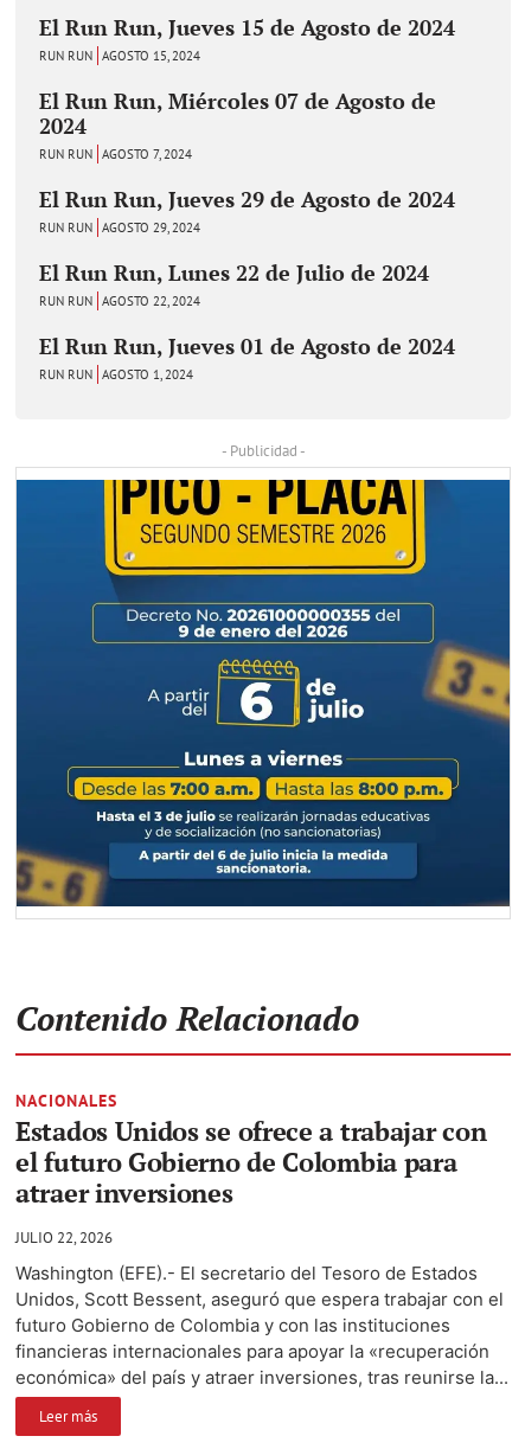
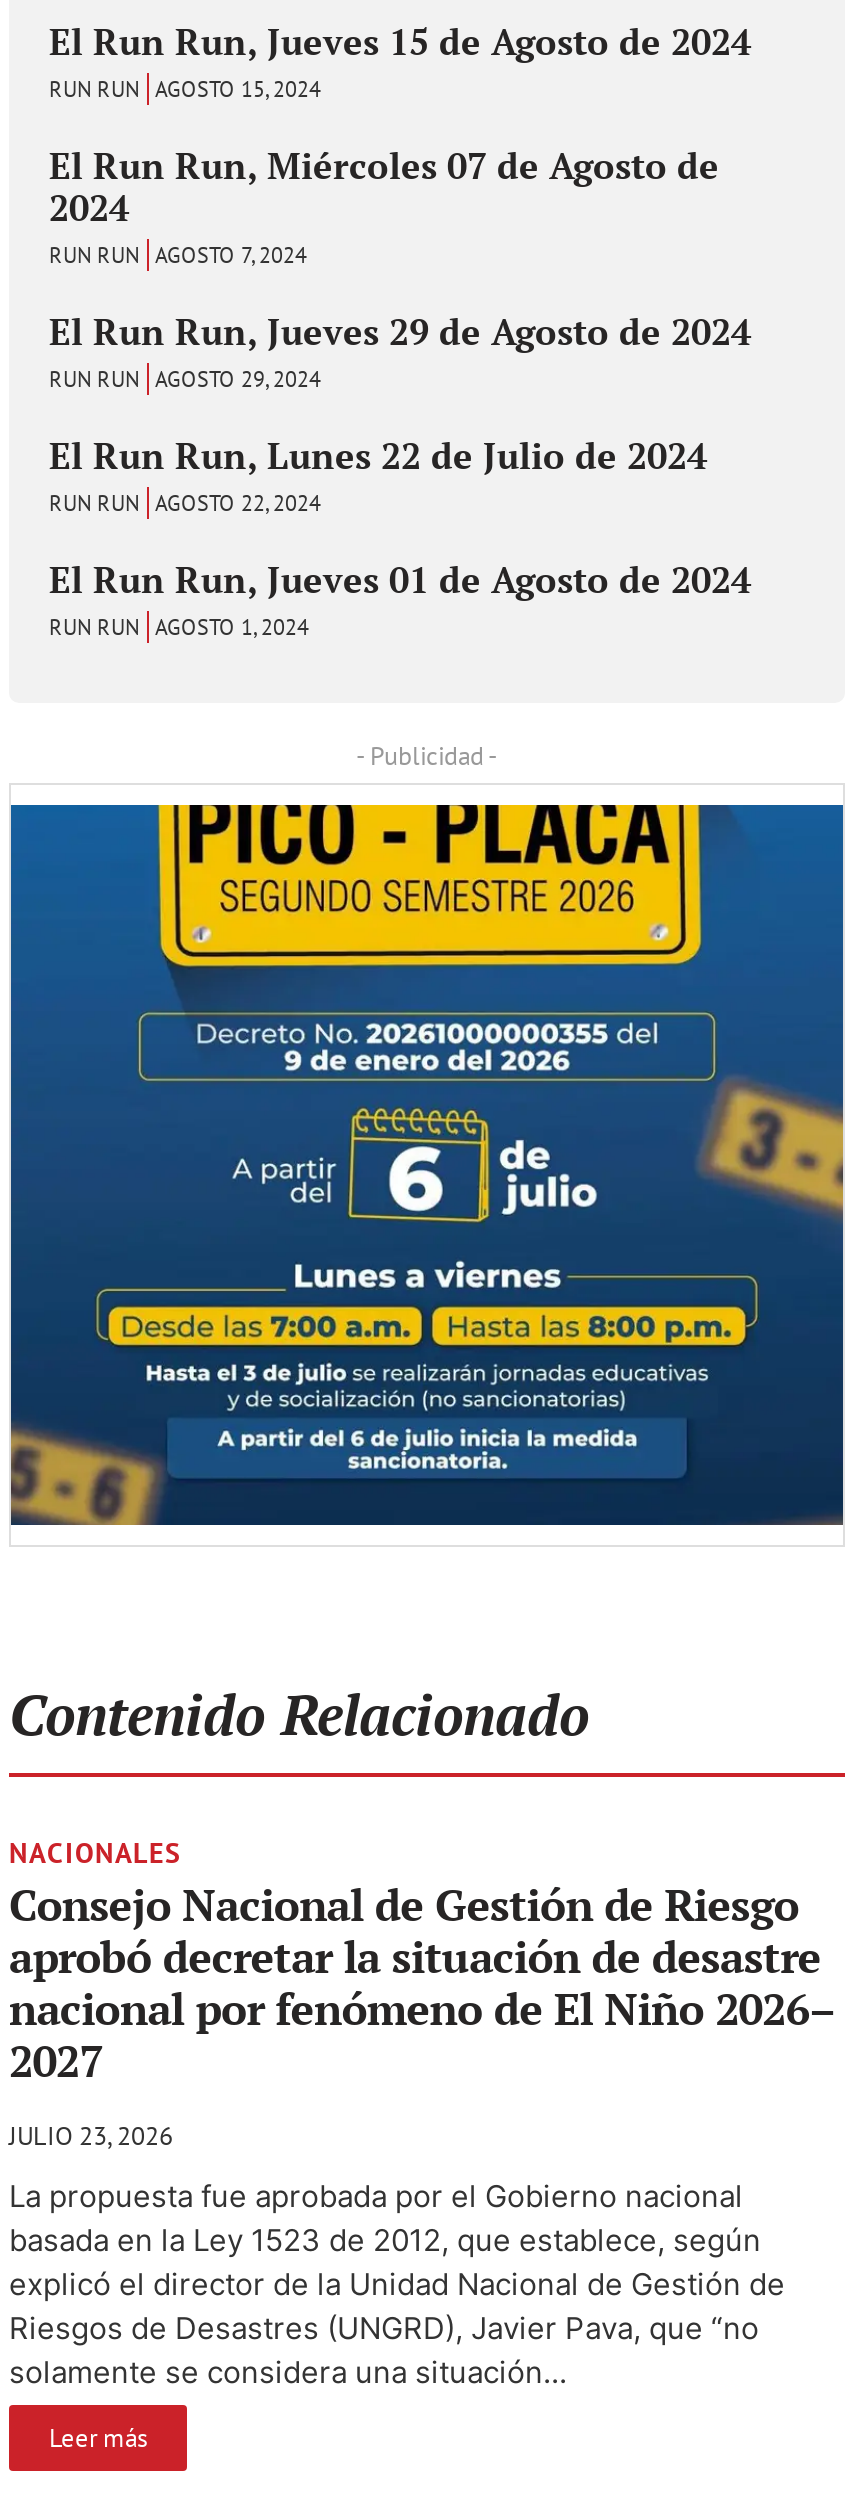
[15,1113,486,1209] Estados Unidos se ofrece a trabajar con | el futuro Gobierno de Colombia para | atraer inversiones -> [9,1874,836,2088] Consejo Nacional de Gestión de Riesgo | aprobó decretar la situación de desastre | nacional por fenómeno de El Niño 2026– | 2027
[15,1227,113,1247] JULIO 22, 2026 -> [9,2118,173,2152] JULIO 23, 2026
[15,1261,508,1388] Washington (EFE).- El secretario del Tesoro de Estados | Unidos, Scott Bessent, aseguró que espera trabajar con el | futuro Gobierno de Colombia y con las instituciones | financieras internacionales para apoyar la «recuperación | económica» del país y atraer inversiones, tras reunirse la... -> [9,2176,785,2390] La propuesta fue aprobada por el Gobierno nacional | basada en la Ley 1523 de 2012, que establece, según | explicó el director de la Unidad Nacional de Gestión de | Riesgos de Desastres (UNGRD), Javier Pava, que “no | solamente se considera una situación...

